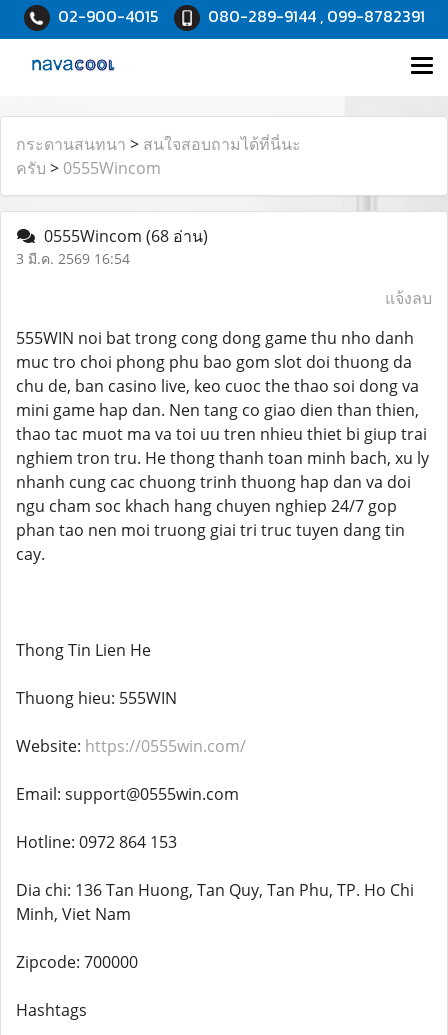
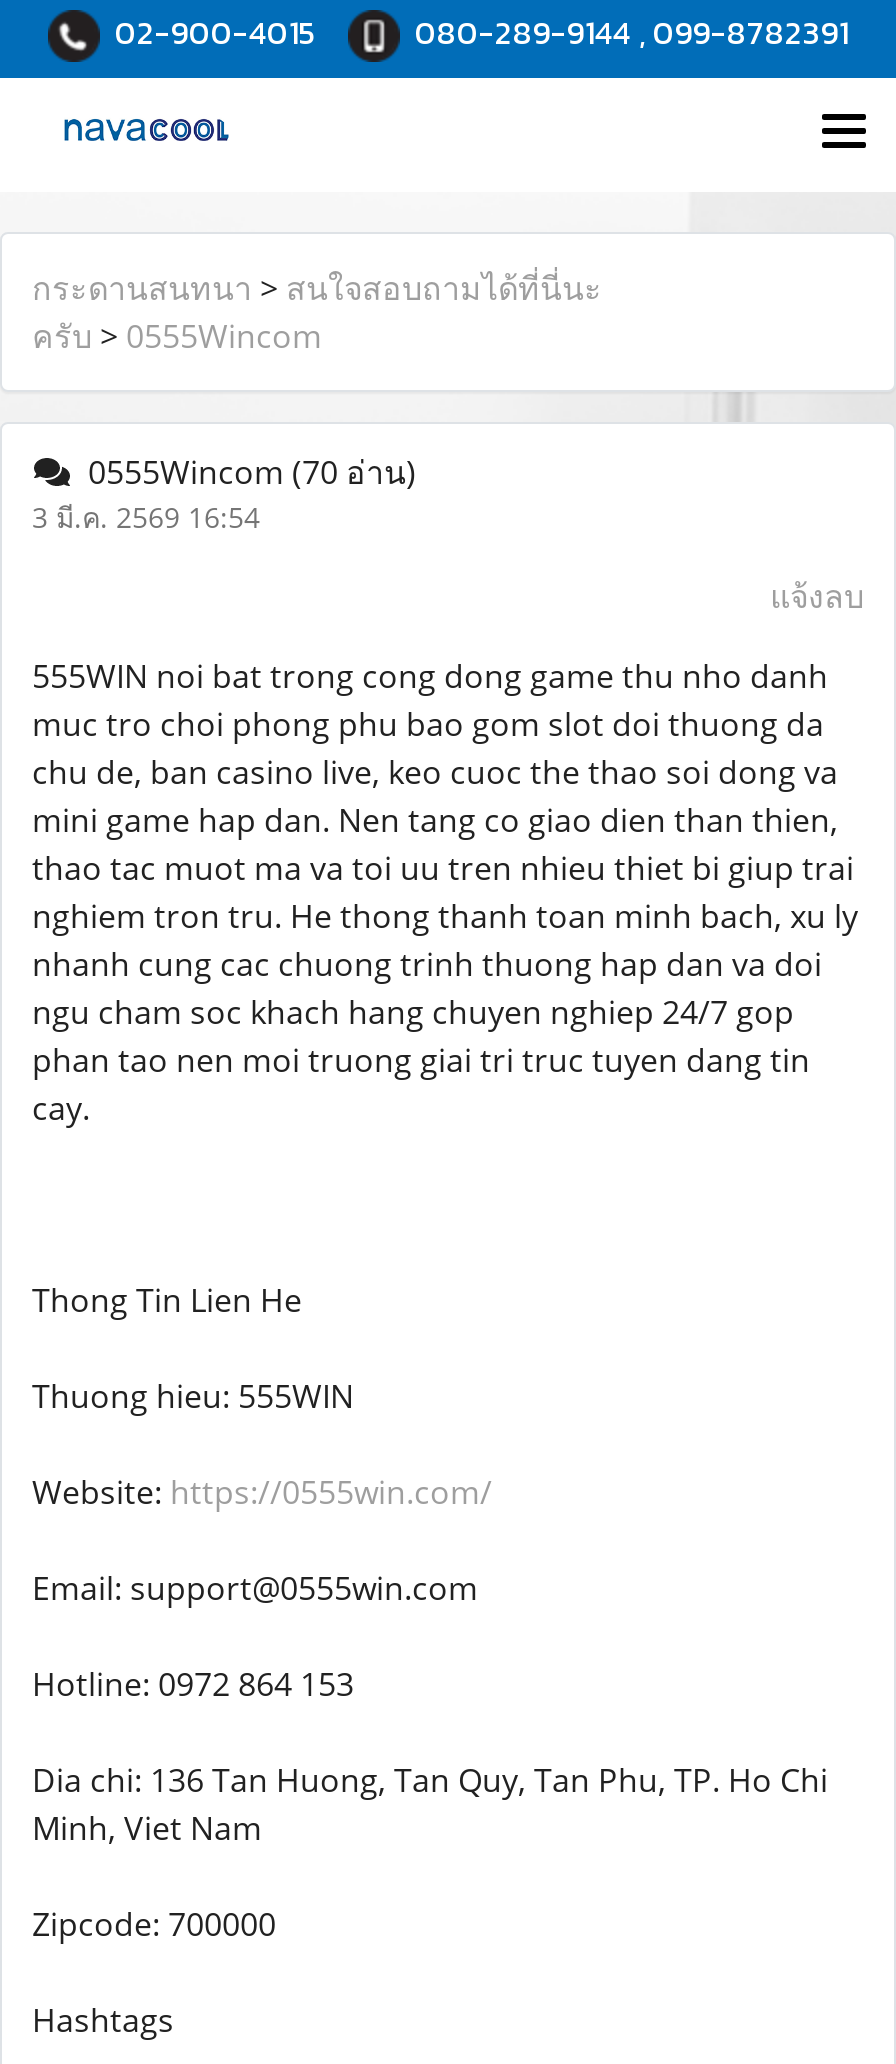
[36,225,208,247] 0555Wincom (68 อ่าน) -> [72,450,416,494] 0555Wincom (70 อ่าน)

